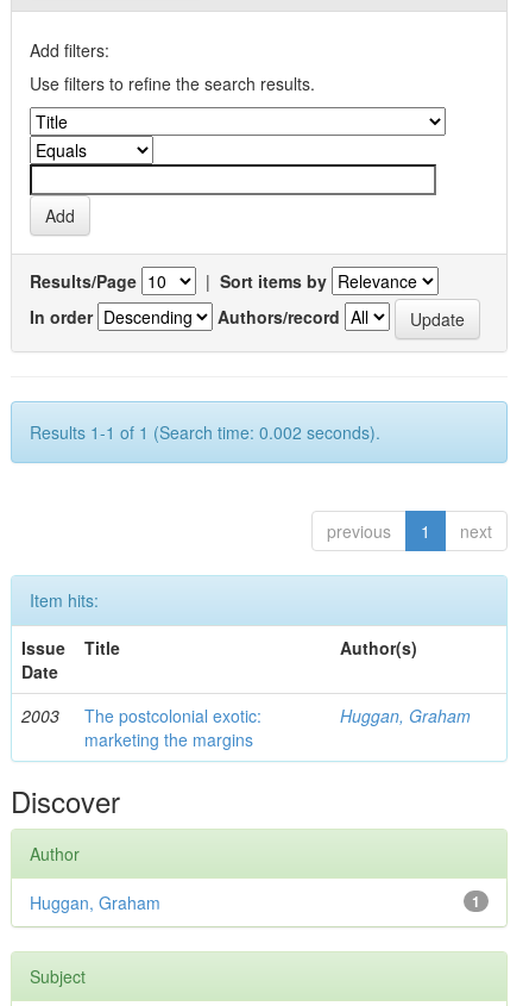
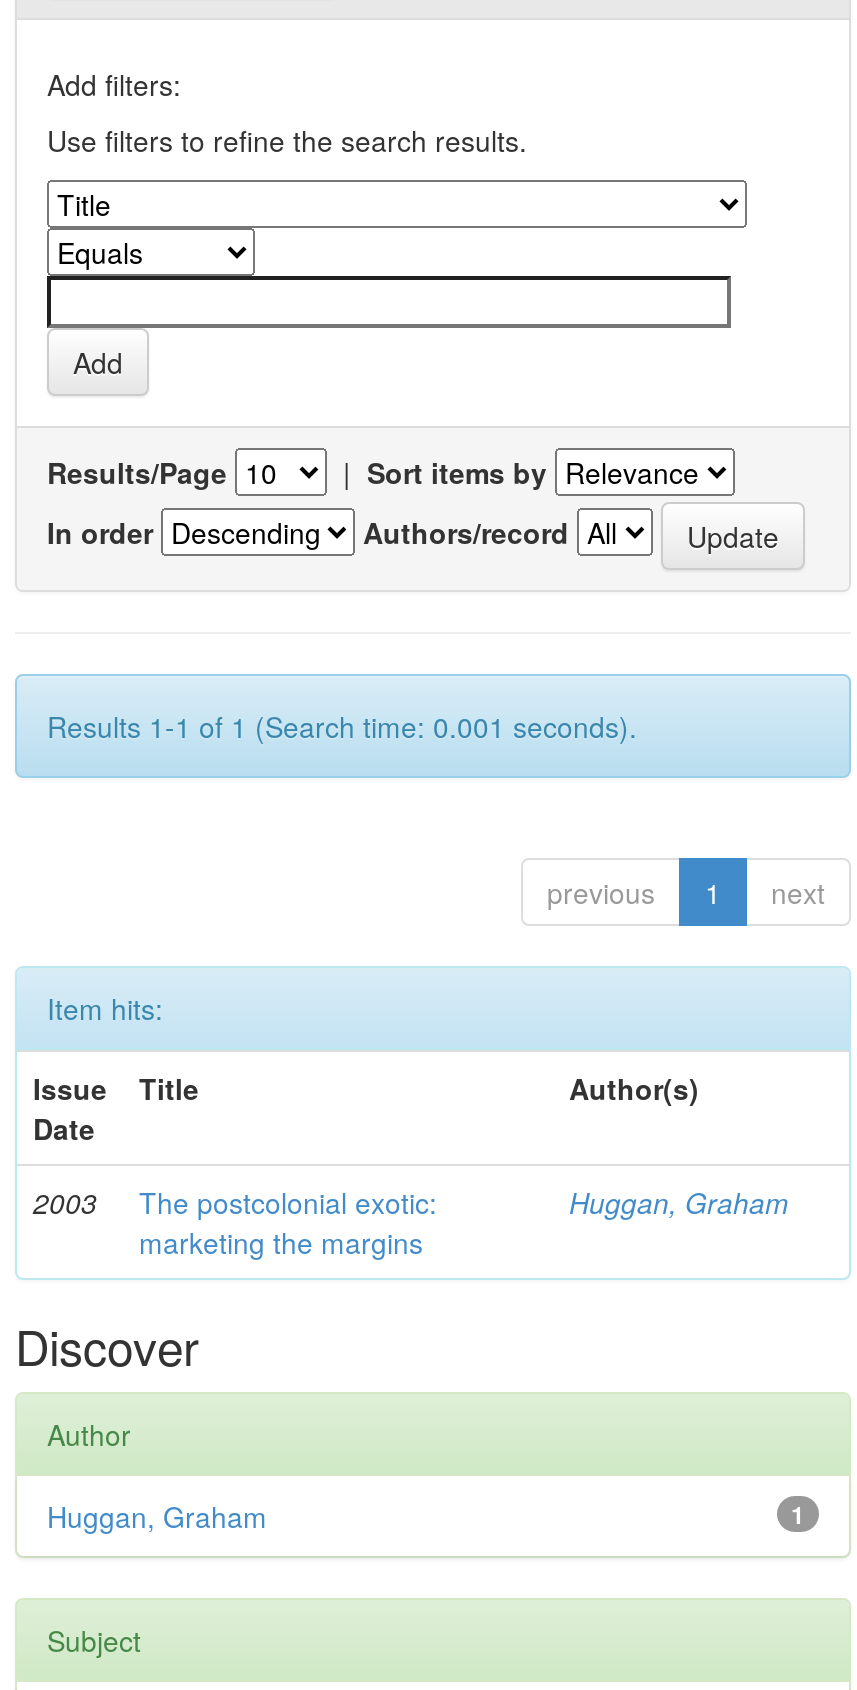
[30,420,380,444] Results 1-1 of 1 (Search time: 0.002 seconds). -> [47,706,637,746] Results 1-1 of 1 (Search time: 0.001 seconds).

